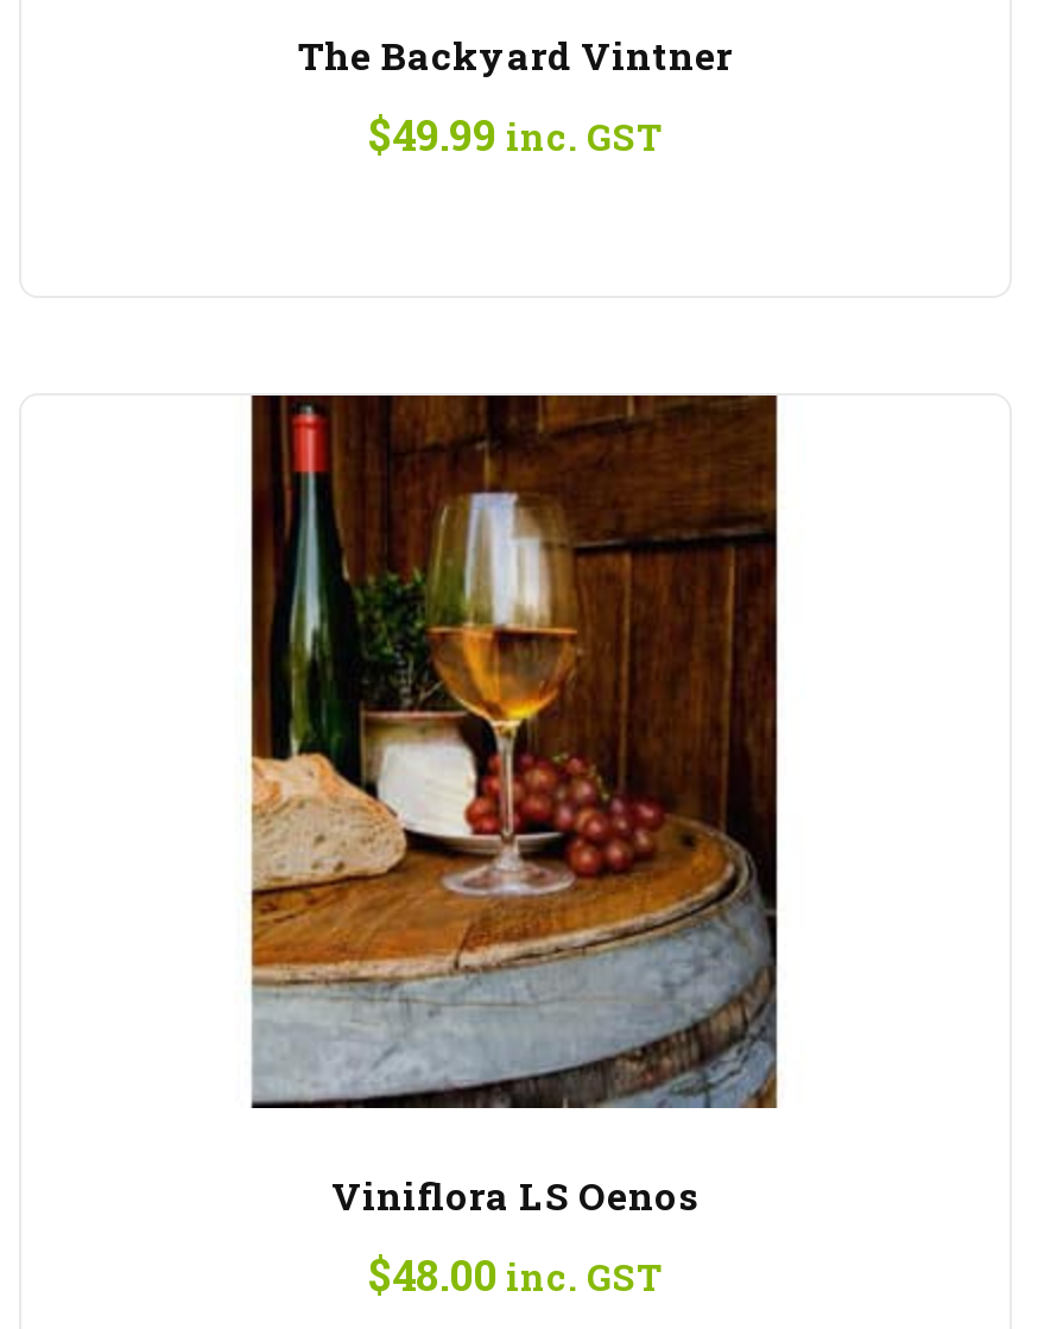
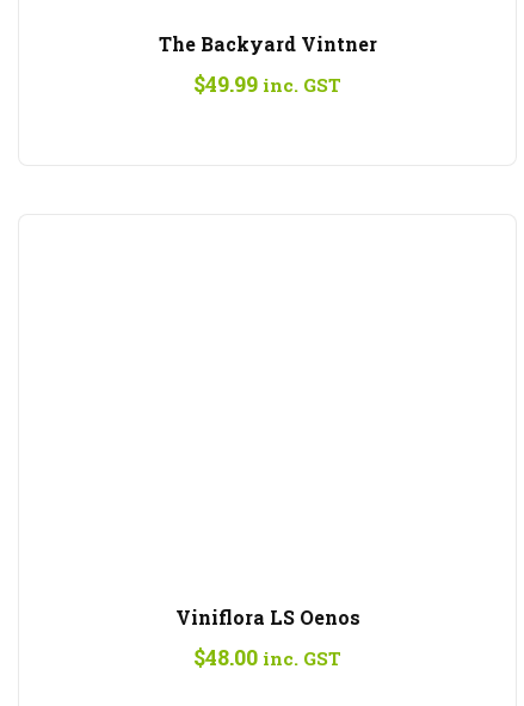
[247,393,781,1110] [image] -> none

